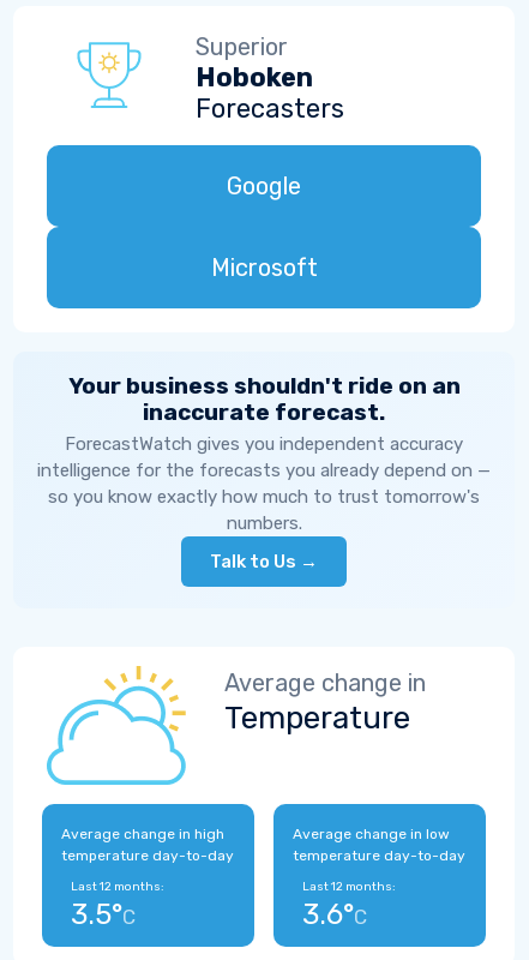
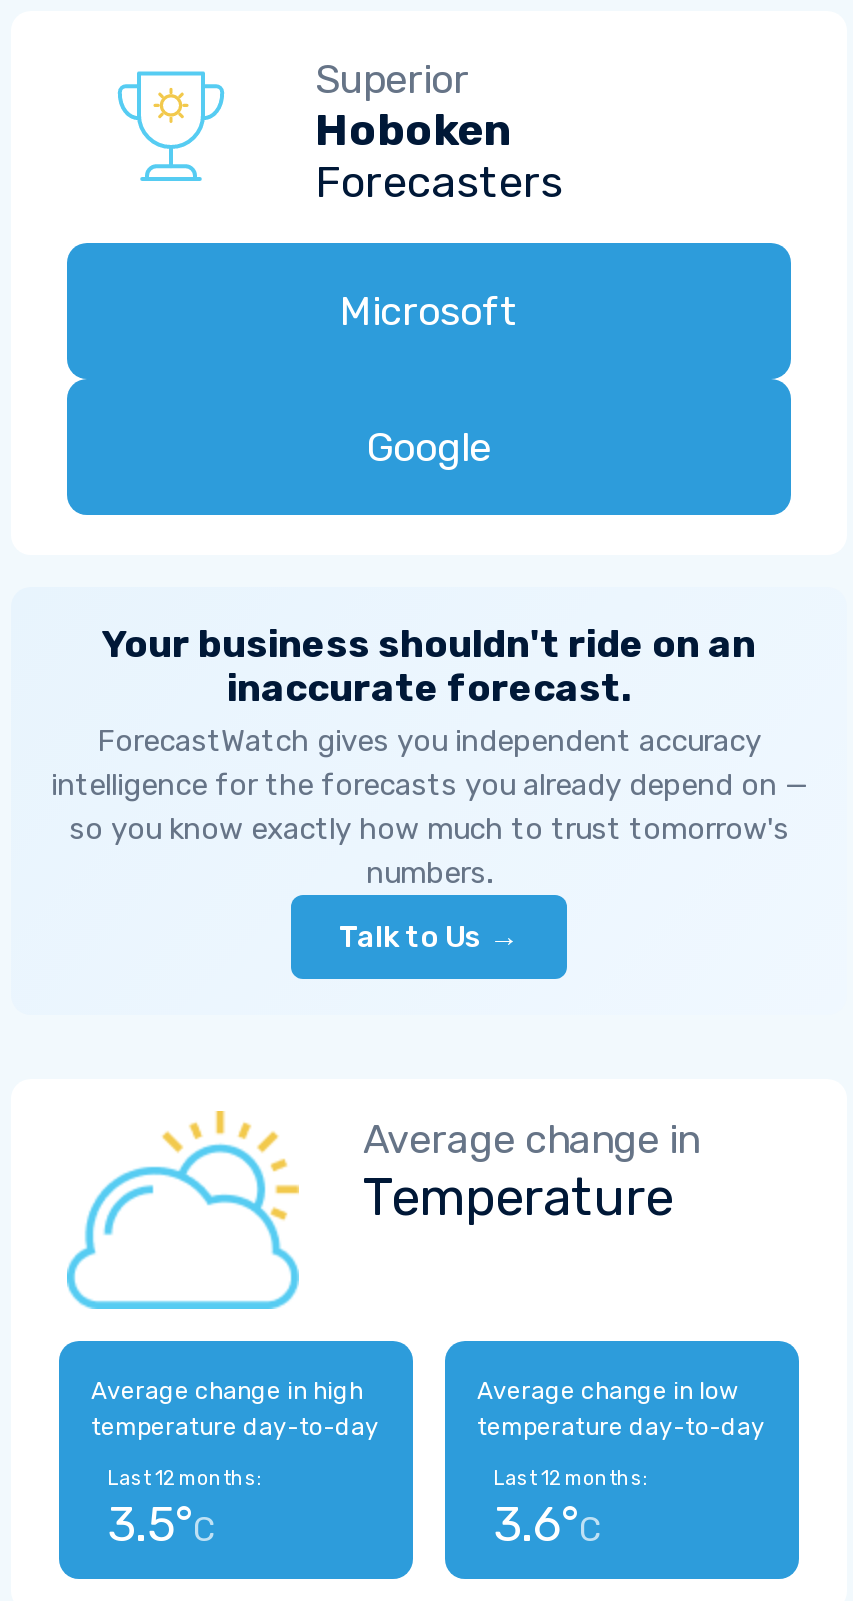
moved [227,172,301,200] -> [367,423,491,471]: Google
moved [211,253,317,282] -> [340,287,518,335]: Microsoft

